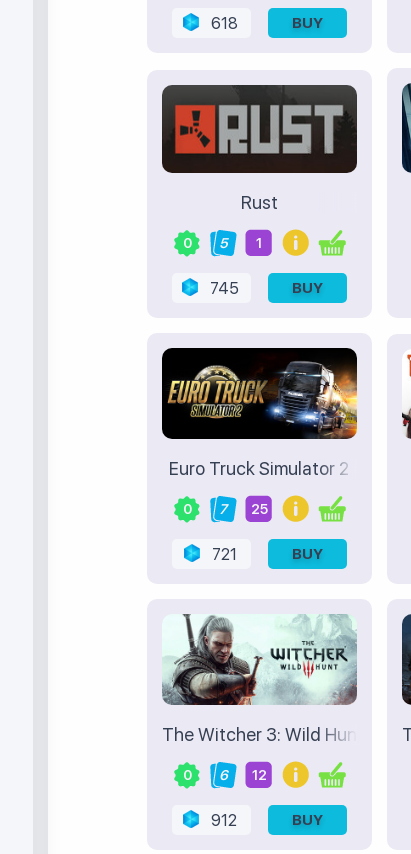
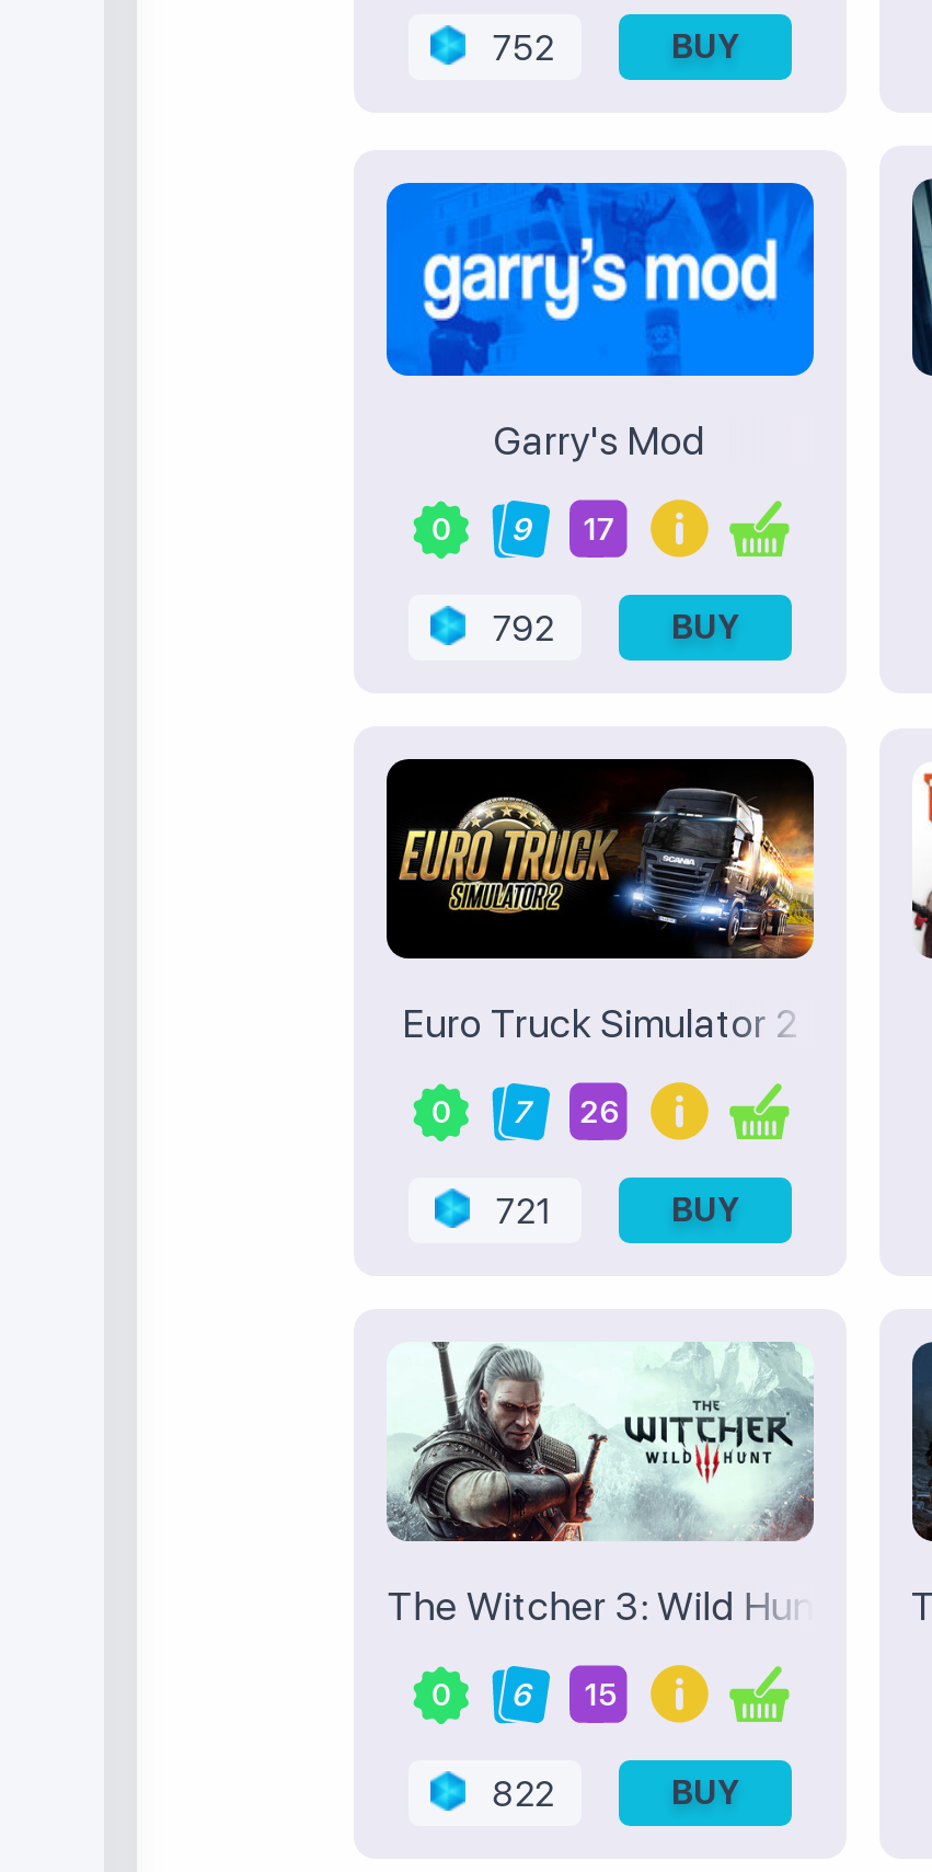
[211,14,238,33] 618 -> [493,28,554,69] 752
[161,84,358,213] [image] | Rust -> [384,181,816,464] [image] | Garry's Mod
[219,235,228,251] 5 -> [511,513,531,548] 9
[256,235,262,251] 1 -> [584,513,616,548] 17
[210,279,239,298] 745 -> [493,609,554,651] 792
[183,501,268,517] 0 7 25 -> [432,1095,620,1130] 0 7 26
[183,767,267,783] 0 6 12 -> [432,1677,615,1712] 0 6 15
[211,811,237,830] 912 -> [493,1773,554,1815] 822

